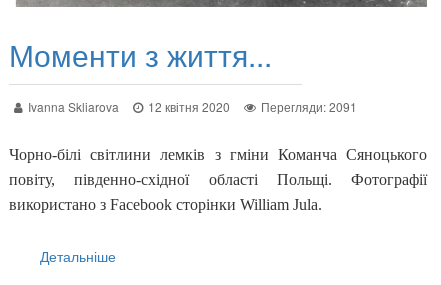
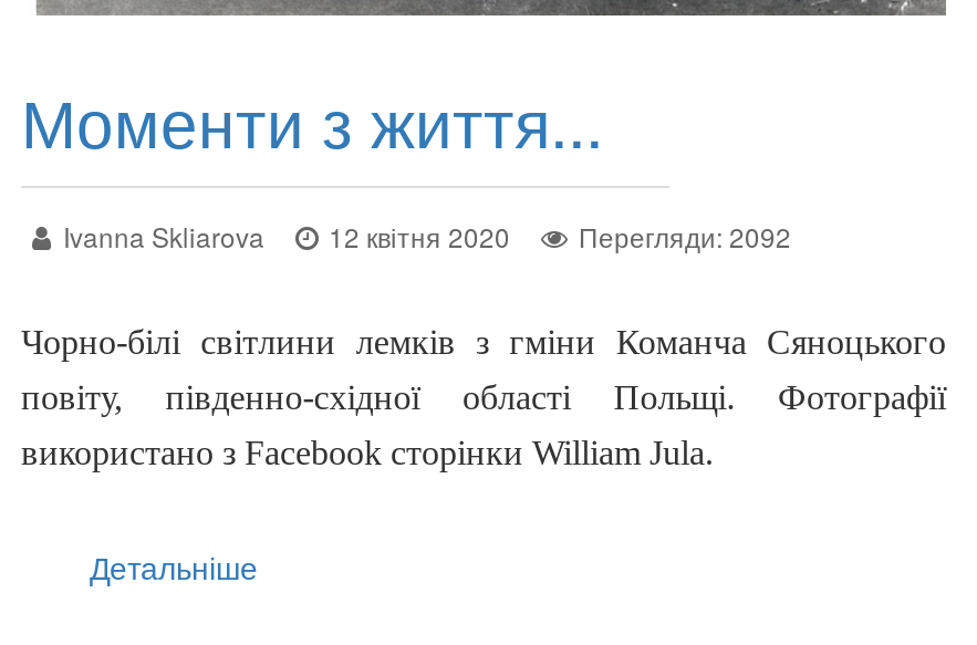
[28,98,357,115] Ivanna Skliarova 12 квітня 2020 Перегляди: 2091 -> [63,216,791,254] Ivanna Skliarova 12 квітня 2020 Перегляди: 2092

